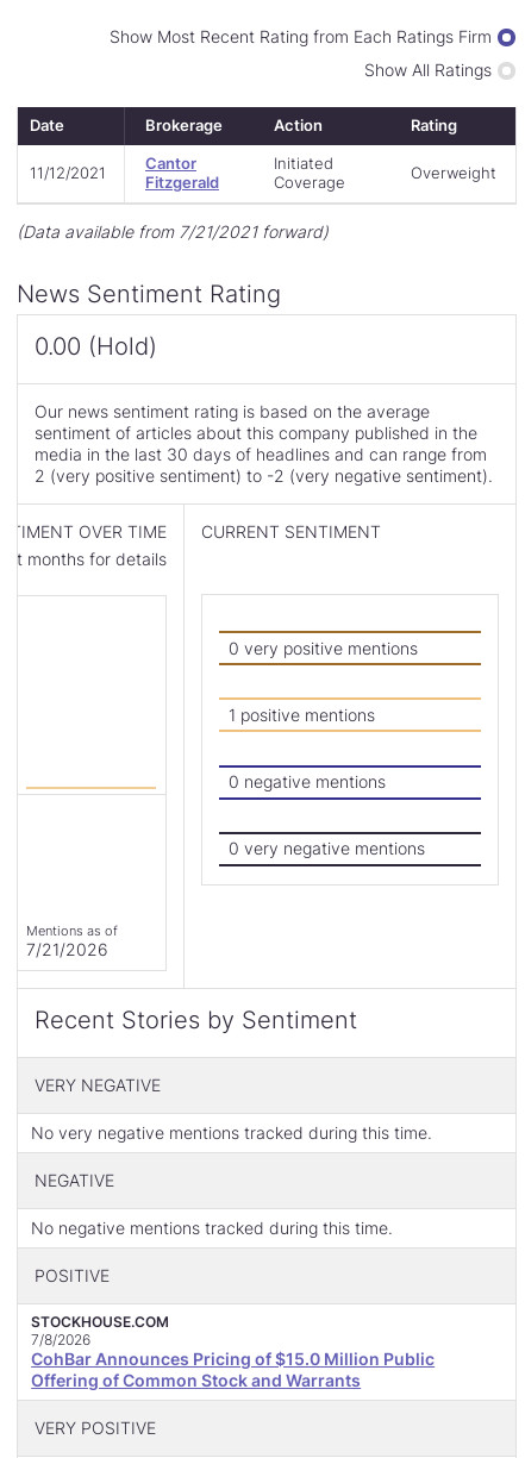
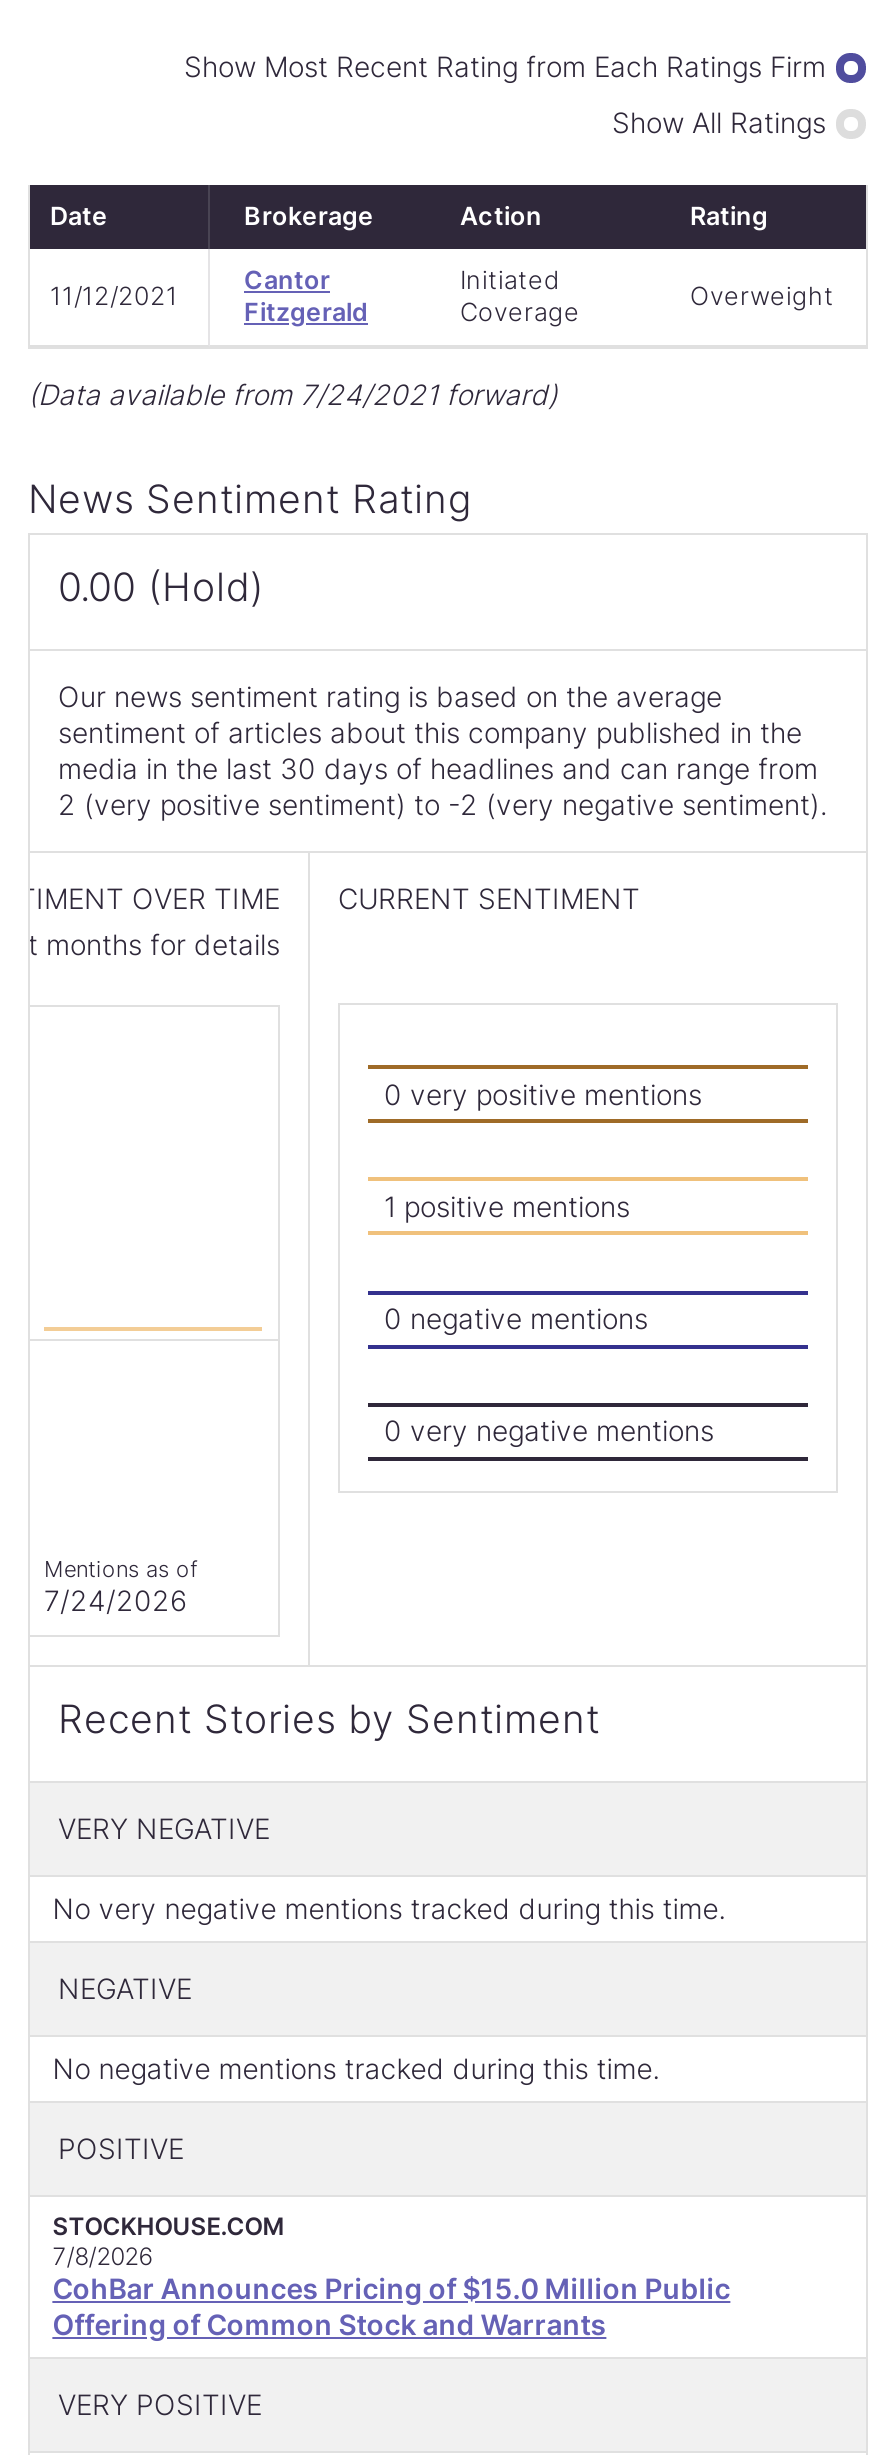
[17,221,329,242] (Data available from 7/21/2021 forward) -> [28,377,558,411] (Data available from 7/24/2021 forward)
[26,939,108,959] 7/21/2026 -> [44,1582,188,1616] 7/24/2026

